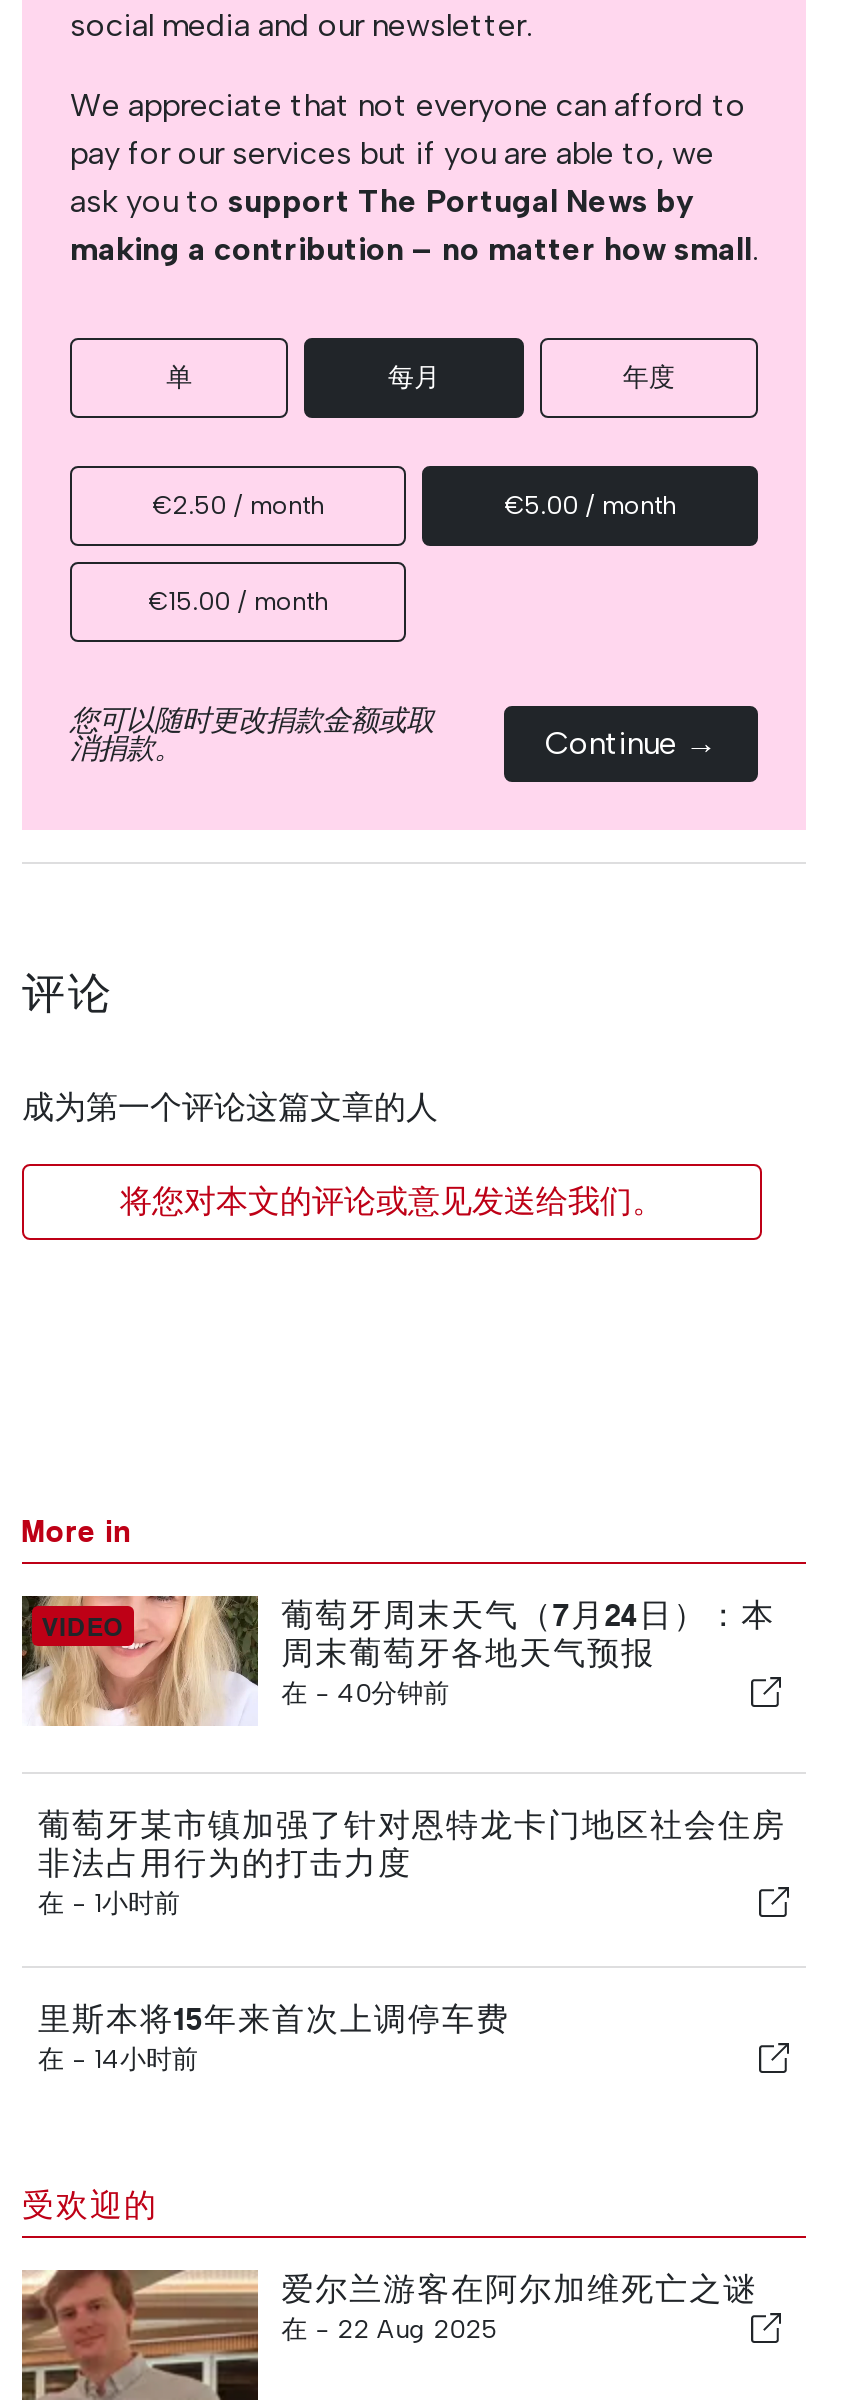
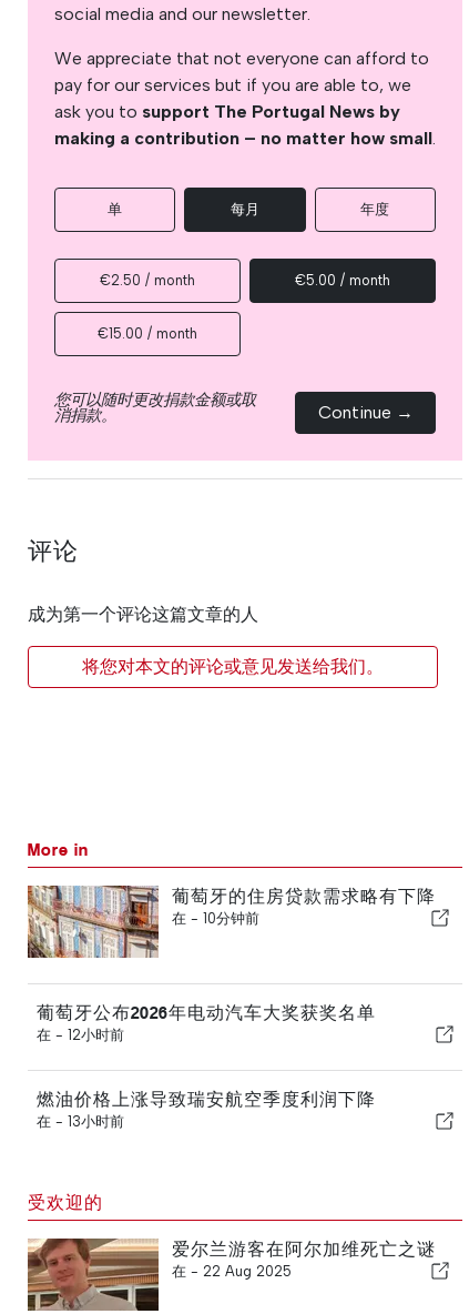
[20,1594,775,1726] [image] | 葡萄牙周末天气（7月24日）：本 | 周末葡萄牙各地天气预报 | 在 - 40分钟前 -> [27,885,435,959] [image] | 葡萄牙的住房贷款需求略有下降 | 在 - 10分钟前
[38,1806,786,1918] 葡萄牙某市镇加强了针对恩特龙卡门地区社会住房 | 非法占用行为的打击力度 | 在 - 1小时前 -> [37,1002,376,1043] 葡萄牙公布2026年电动汽车大奖获奖名单 | 在 - 12小时前
[38,2000,510,2074] 里斯本将15年来首次上调停车费 | 在 - 14小时前 -> [37,1089,376,1130] 燃油价格上涨导致瑞安航空季度利润下降 | 在 - 13小时前

